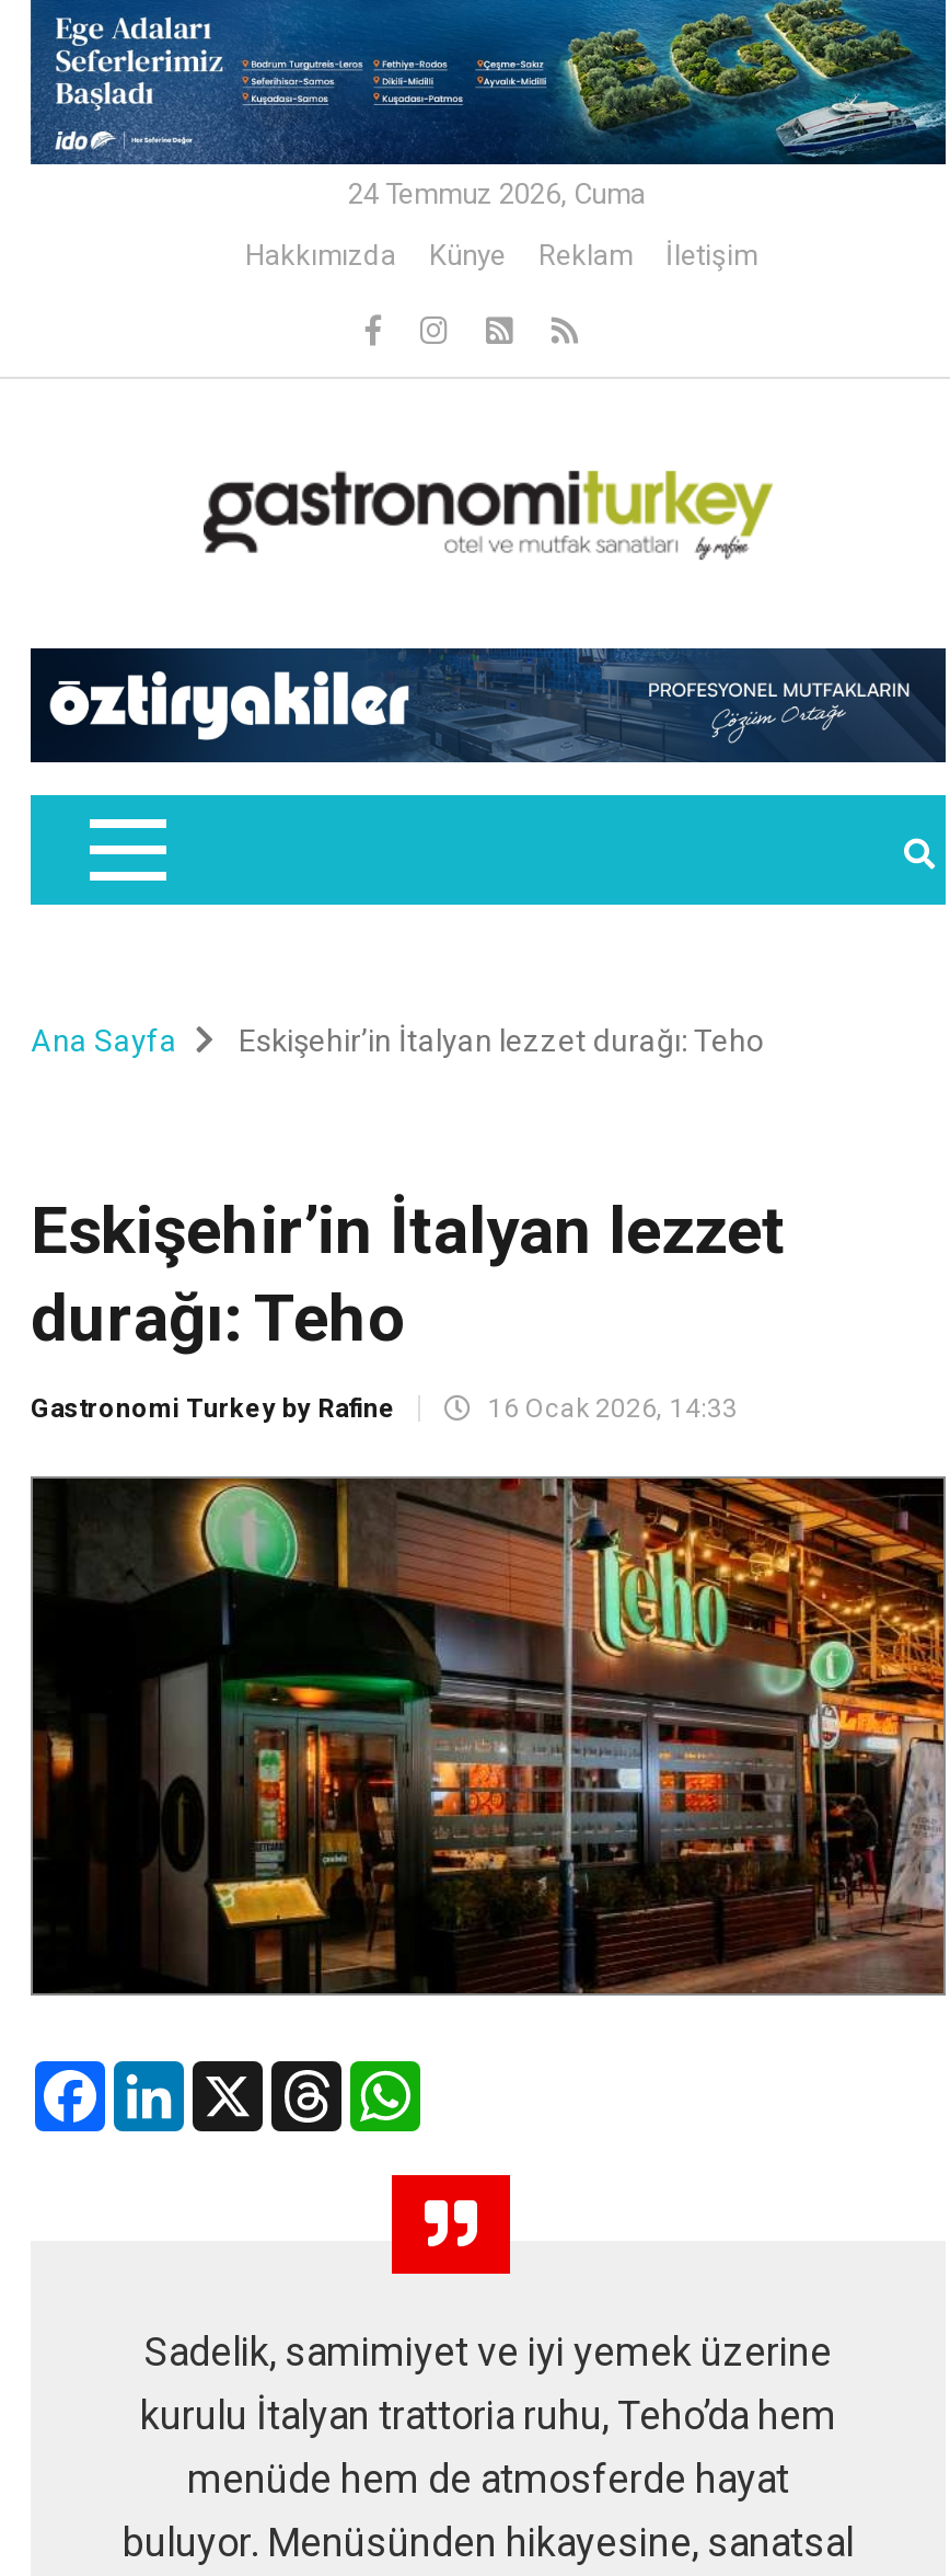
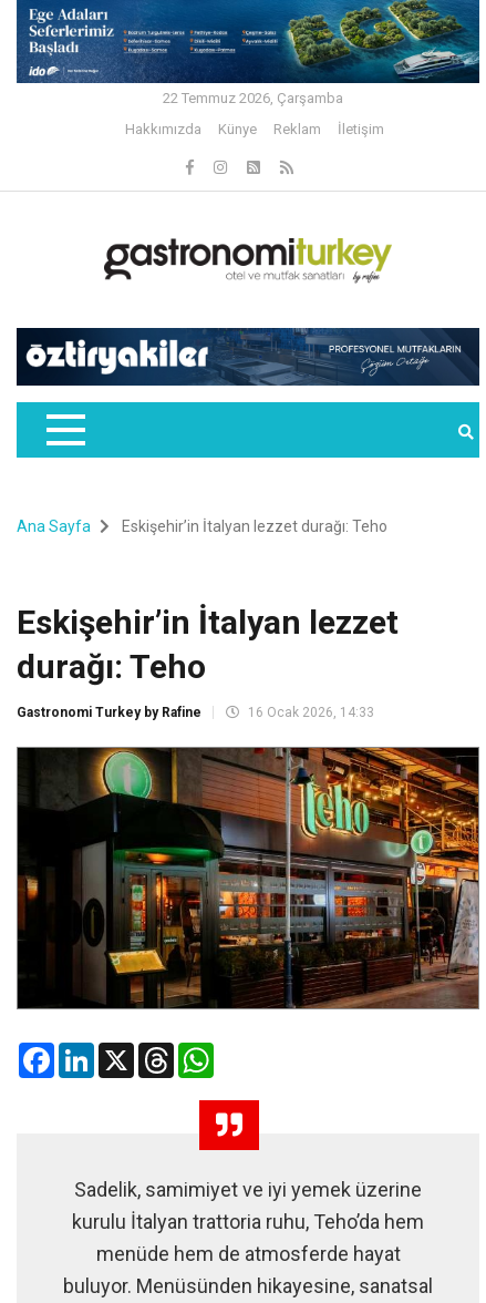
[341,178,646,211] 24 Temmuz 2026, Cuma -> [159,90,343,107] 22 Temmuz 2026, Çarşamba

